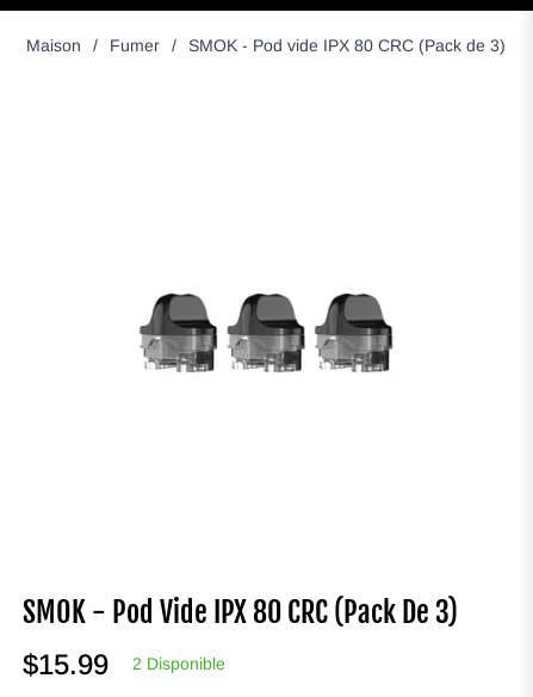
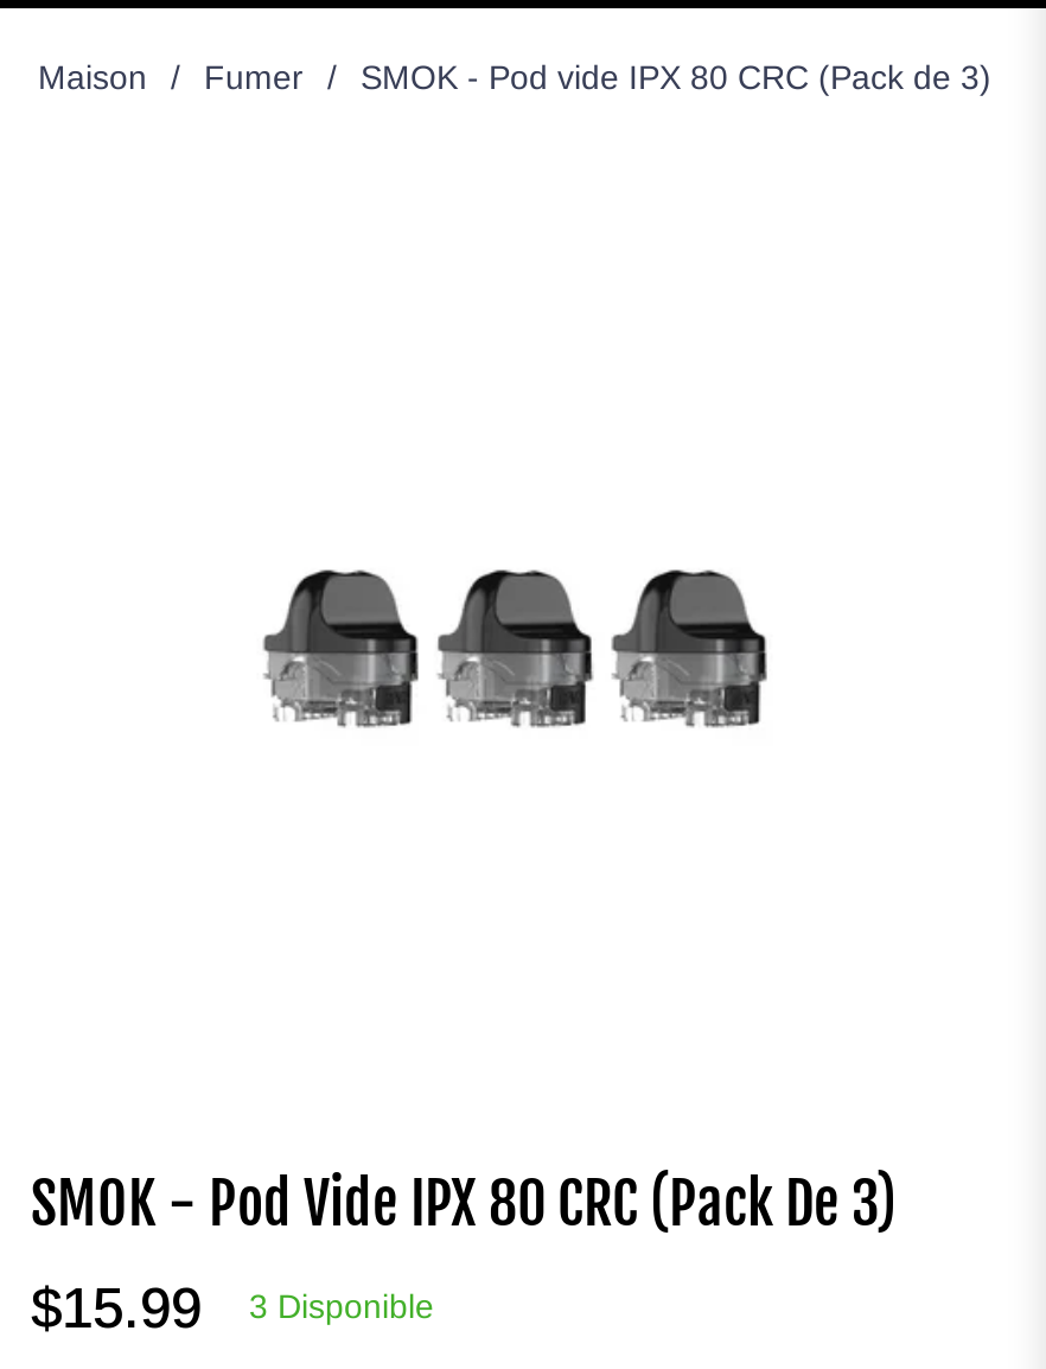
[132,654,225,673] 2 Disponible -> [249,1287,434,1325] 3 Disponible

